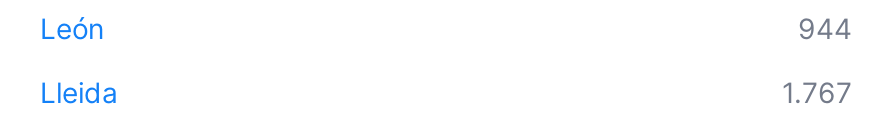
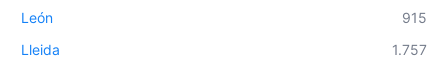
[798,10,852,44] 944 -> [402,9,427,26] 915
[782,74,852,108] 1.767 -> [392,41,427,58] 1.757

